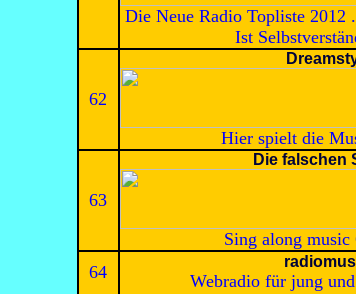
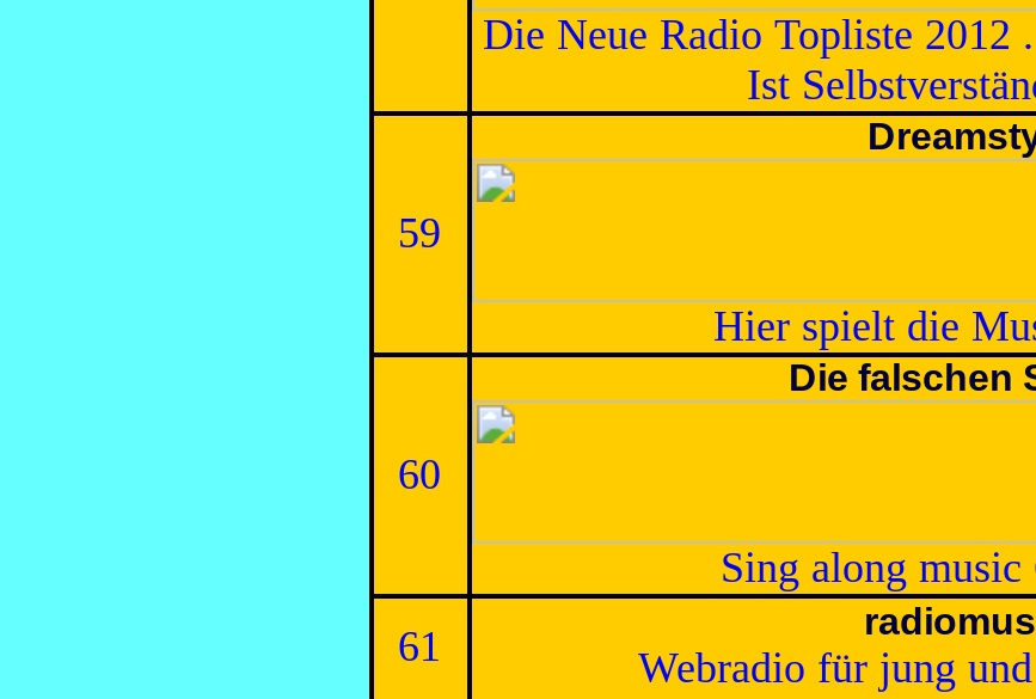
[89,89,107,109] 62 -> [398,209,441,257] 59
[89,190,107,210] 63 -> [398,450,441,498] 60
[89,262,107,282] 64 -> [398,623,441,670] 61

